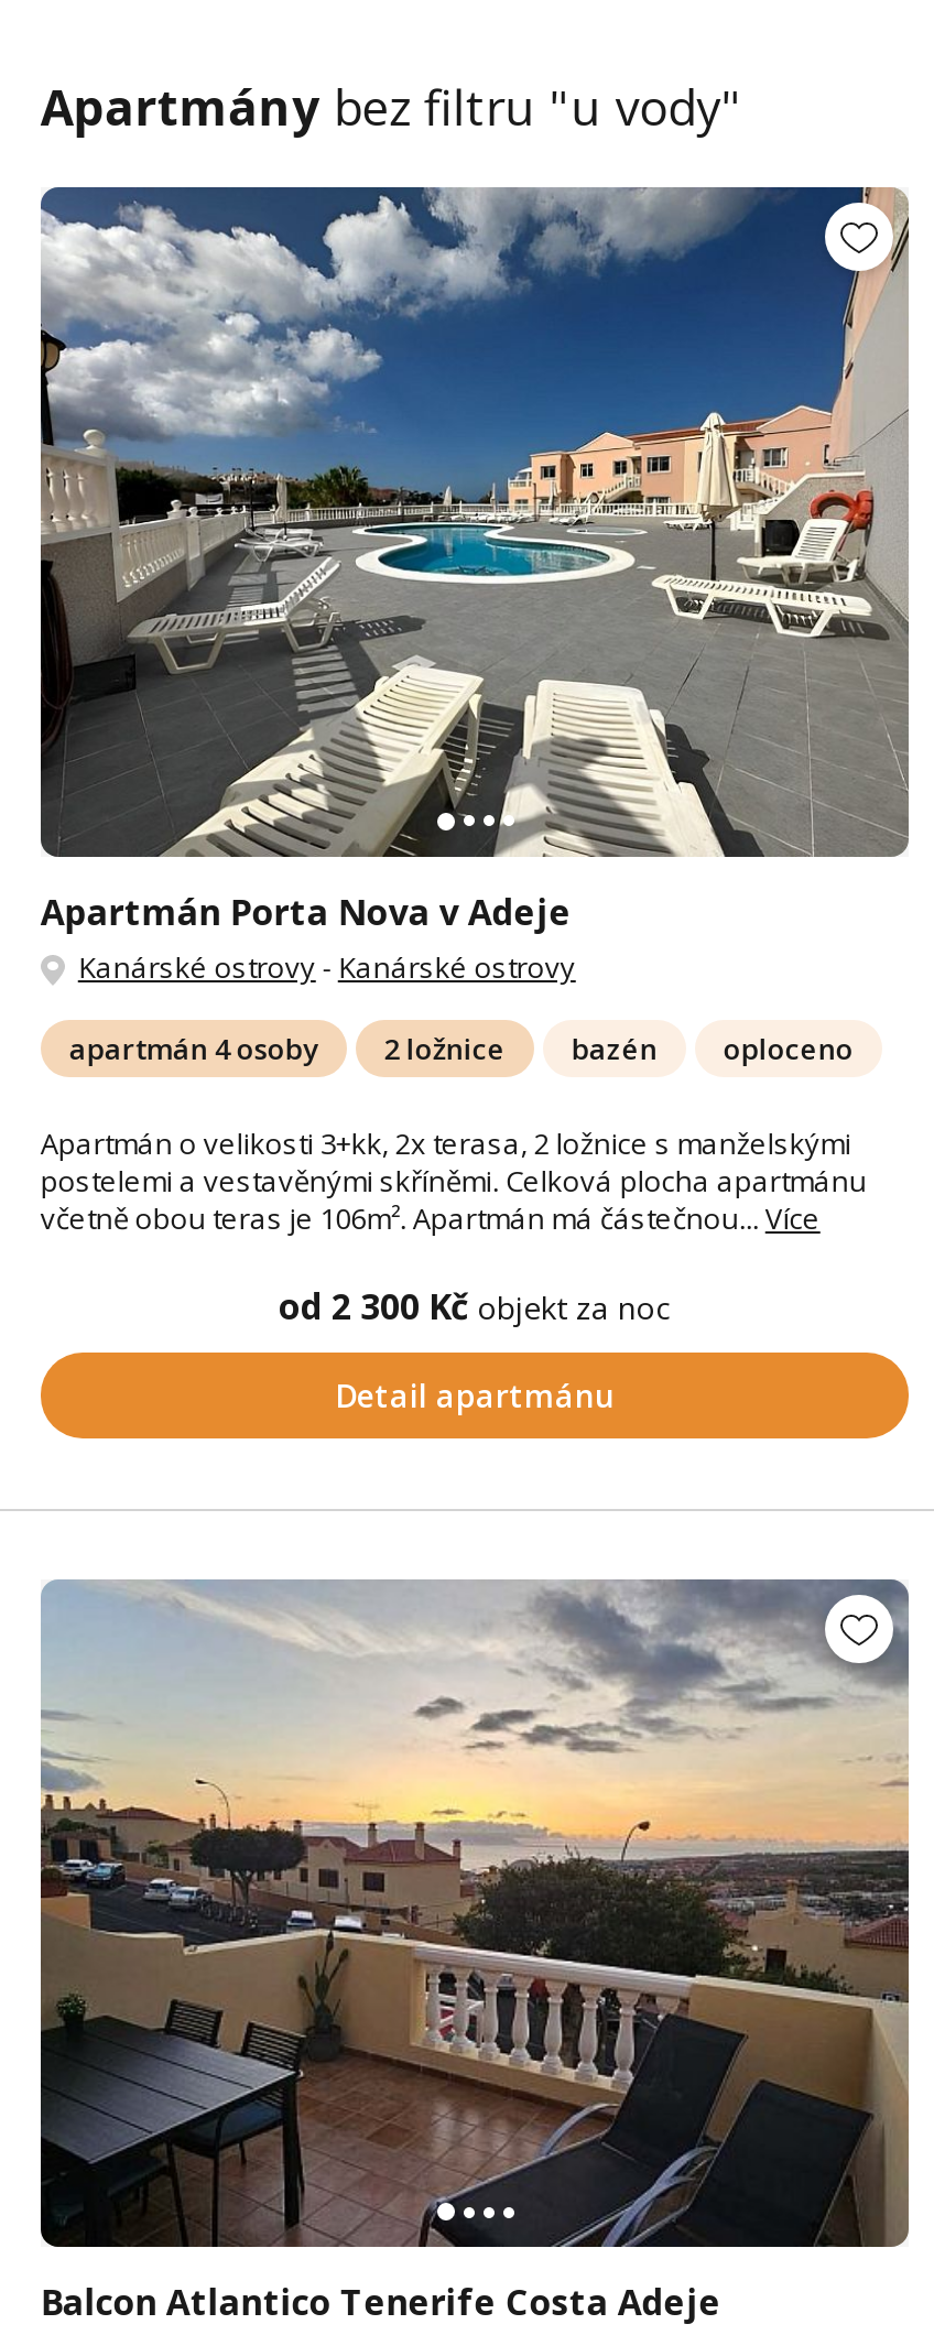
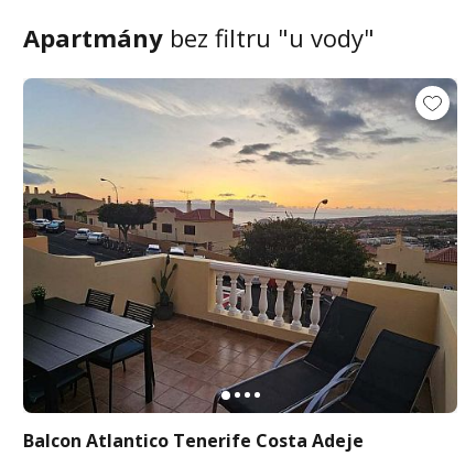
[39,187,909,1416] [image] | Apartmán Porta Nova v Adeje | Kanárské ostrovy - Kanárské ostrovy | apartmán 4 osoby | 2 ložnice | bazén | oploceno | Apartmán o velikosti 3+kk, 2x terasa, 2 ložnice s manželskými | postelemi a vestavěnými skříněmi. Celková plocha apartmánu | včetně obou teras je 106m². Apartmán má částečnou... Více | od 2 300 Kč objekt za noc | Detail apartmánu -> none

